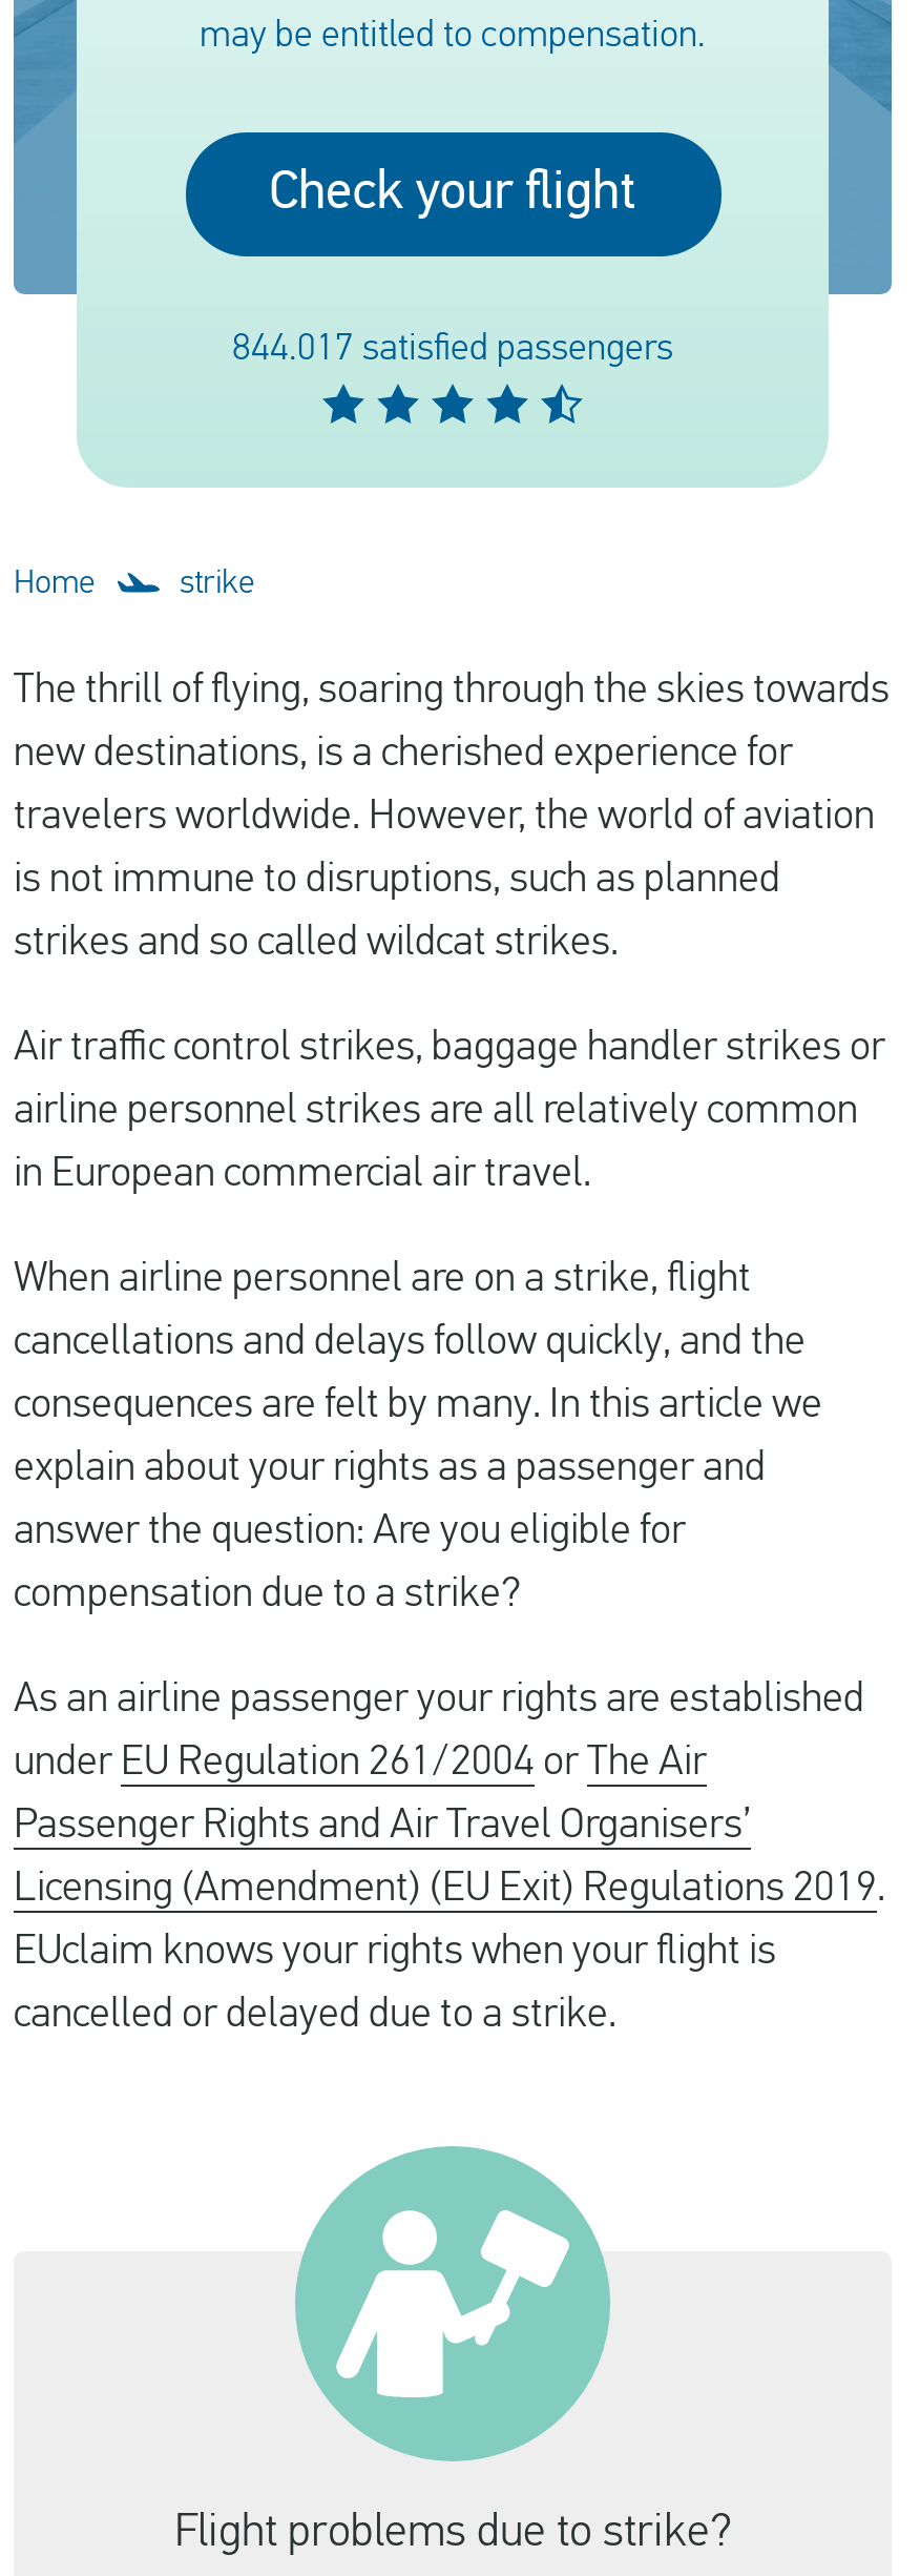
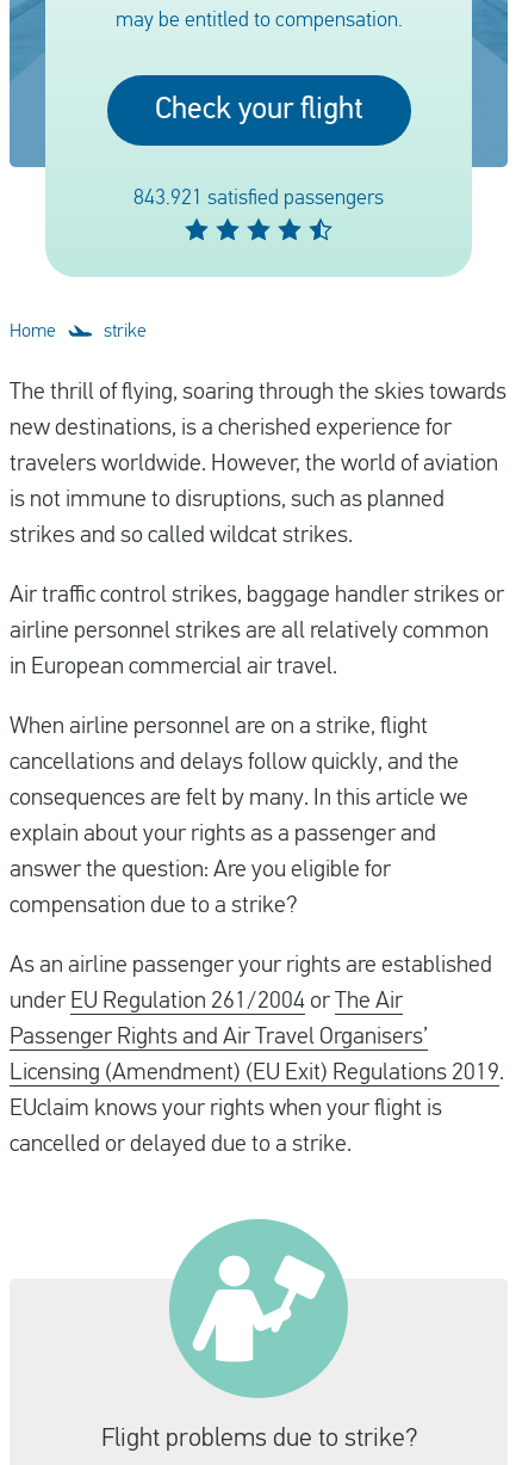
[232,330,673,370] 844.017 satisfied passengers -> [133,187,384,210] 843.921 satisfied passengers

